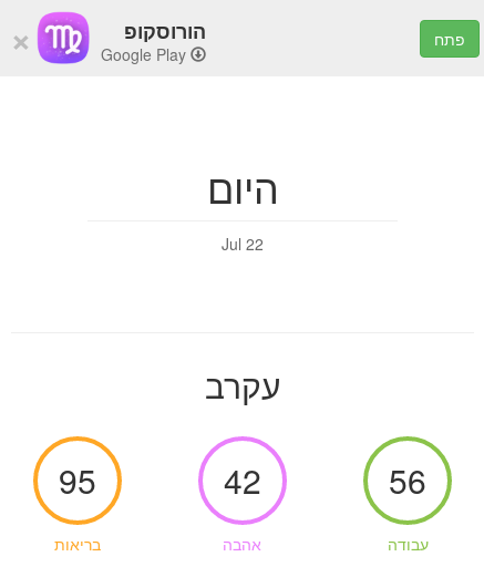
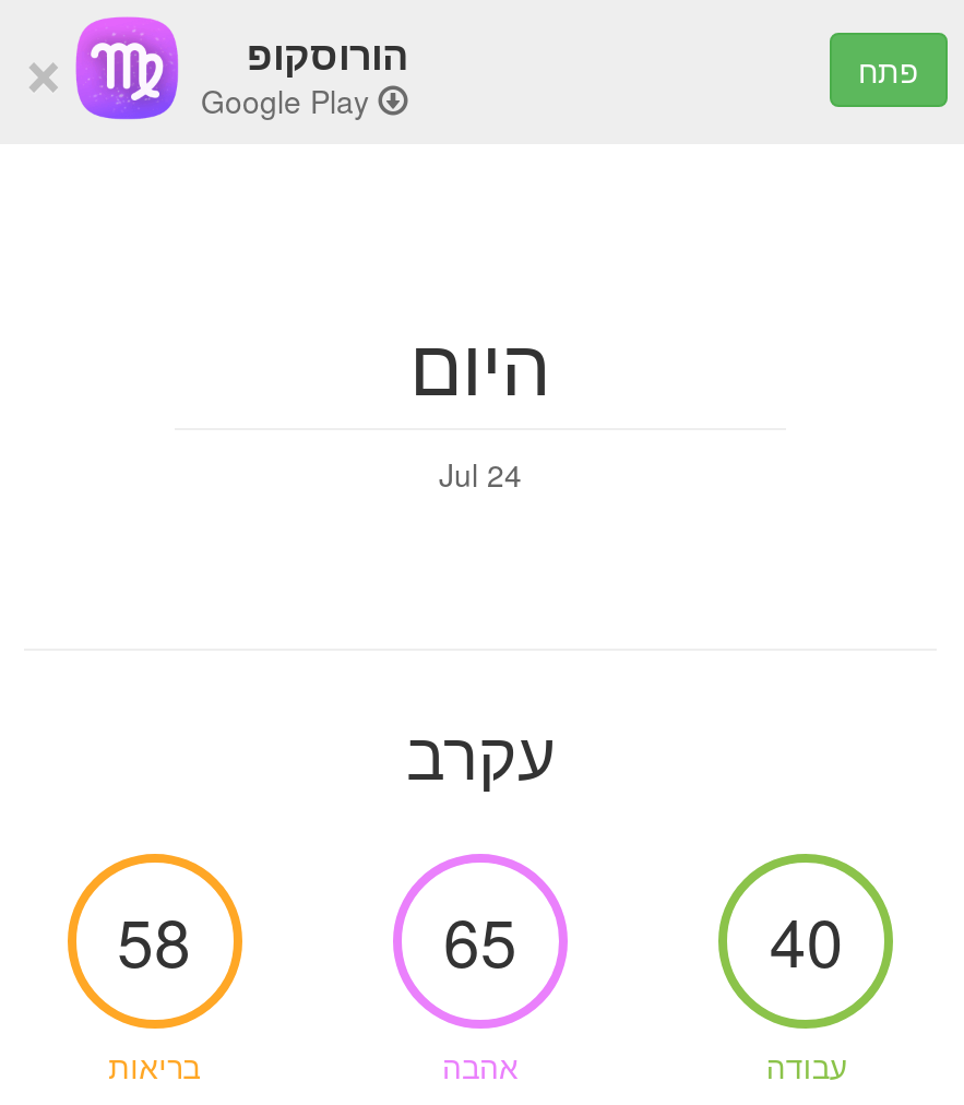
[222,233,264,255] Jul 22 -> [439,452,522,496] Jul 24
[58,456,96,504] 95 -> [117,893,191,987] 58
[224,456,261,504] 42 -> [443,893,517,987] 65
[389,456,427,504] 56 -> [769,893,843,987] 40

